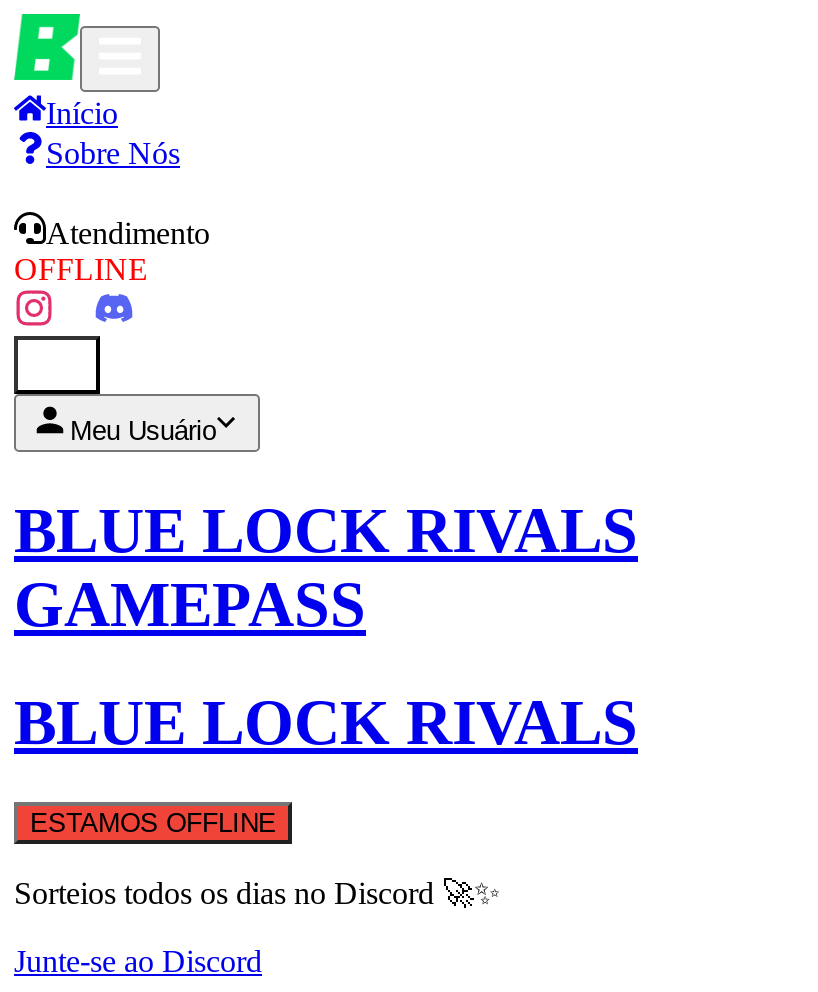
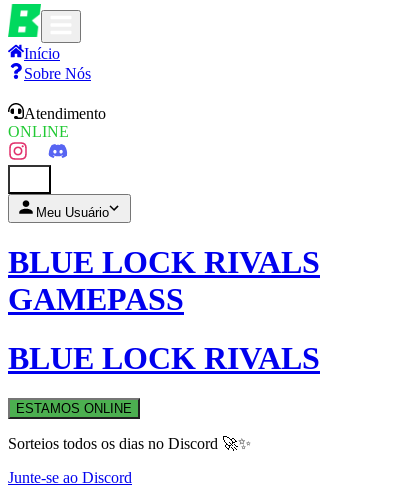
[14,252,148,286] OFFLINE -> [8,123,69,140] ONLINE
[30,809,276,839] ESTAMOS OFFLINE -> [16,401,132,416] ESTAMOS ONLINE

